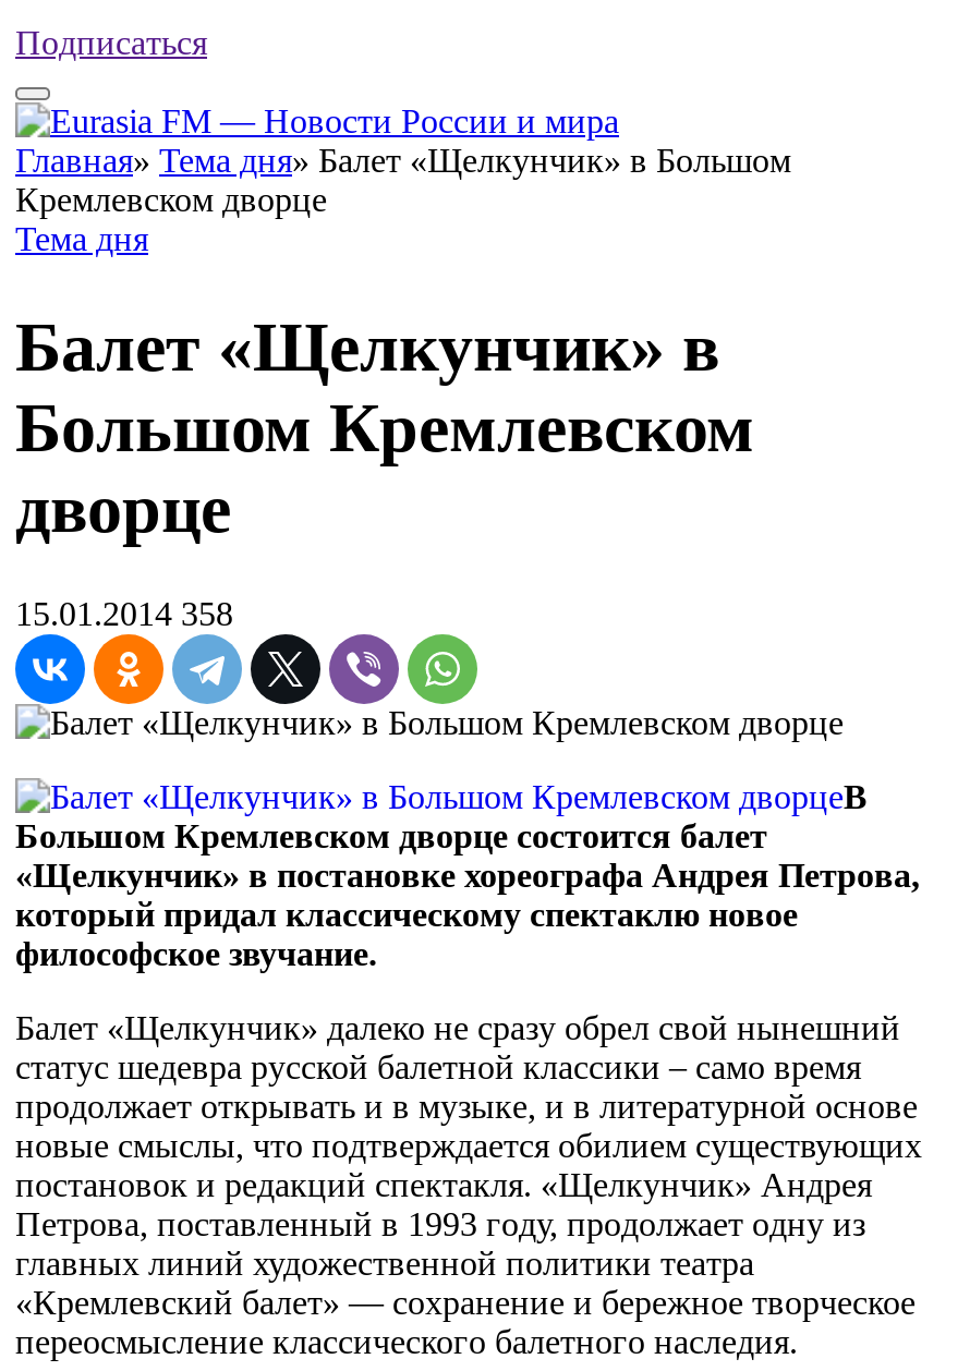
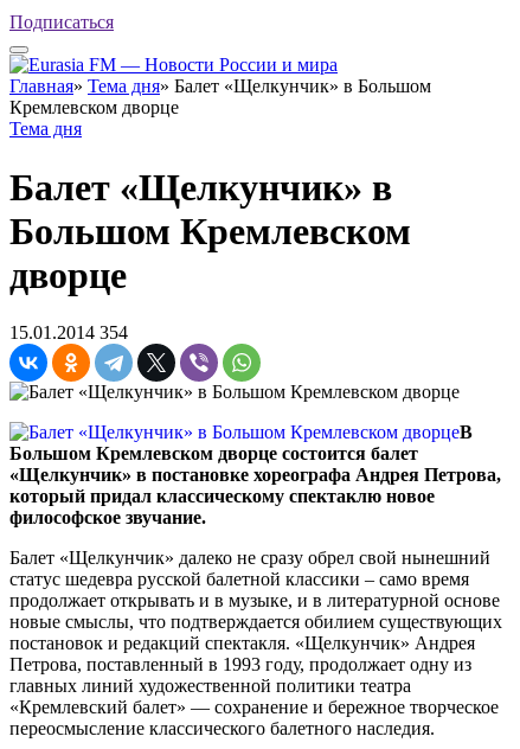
[15,595,233,632] 15.01.2014 358 -> [9,322,128,343] 15.01.2014 354

